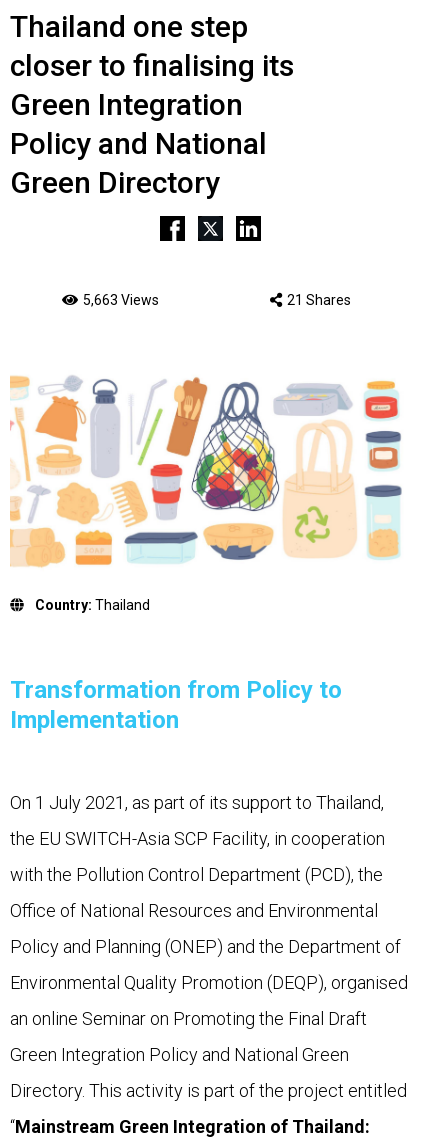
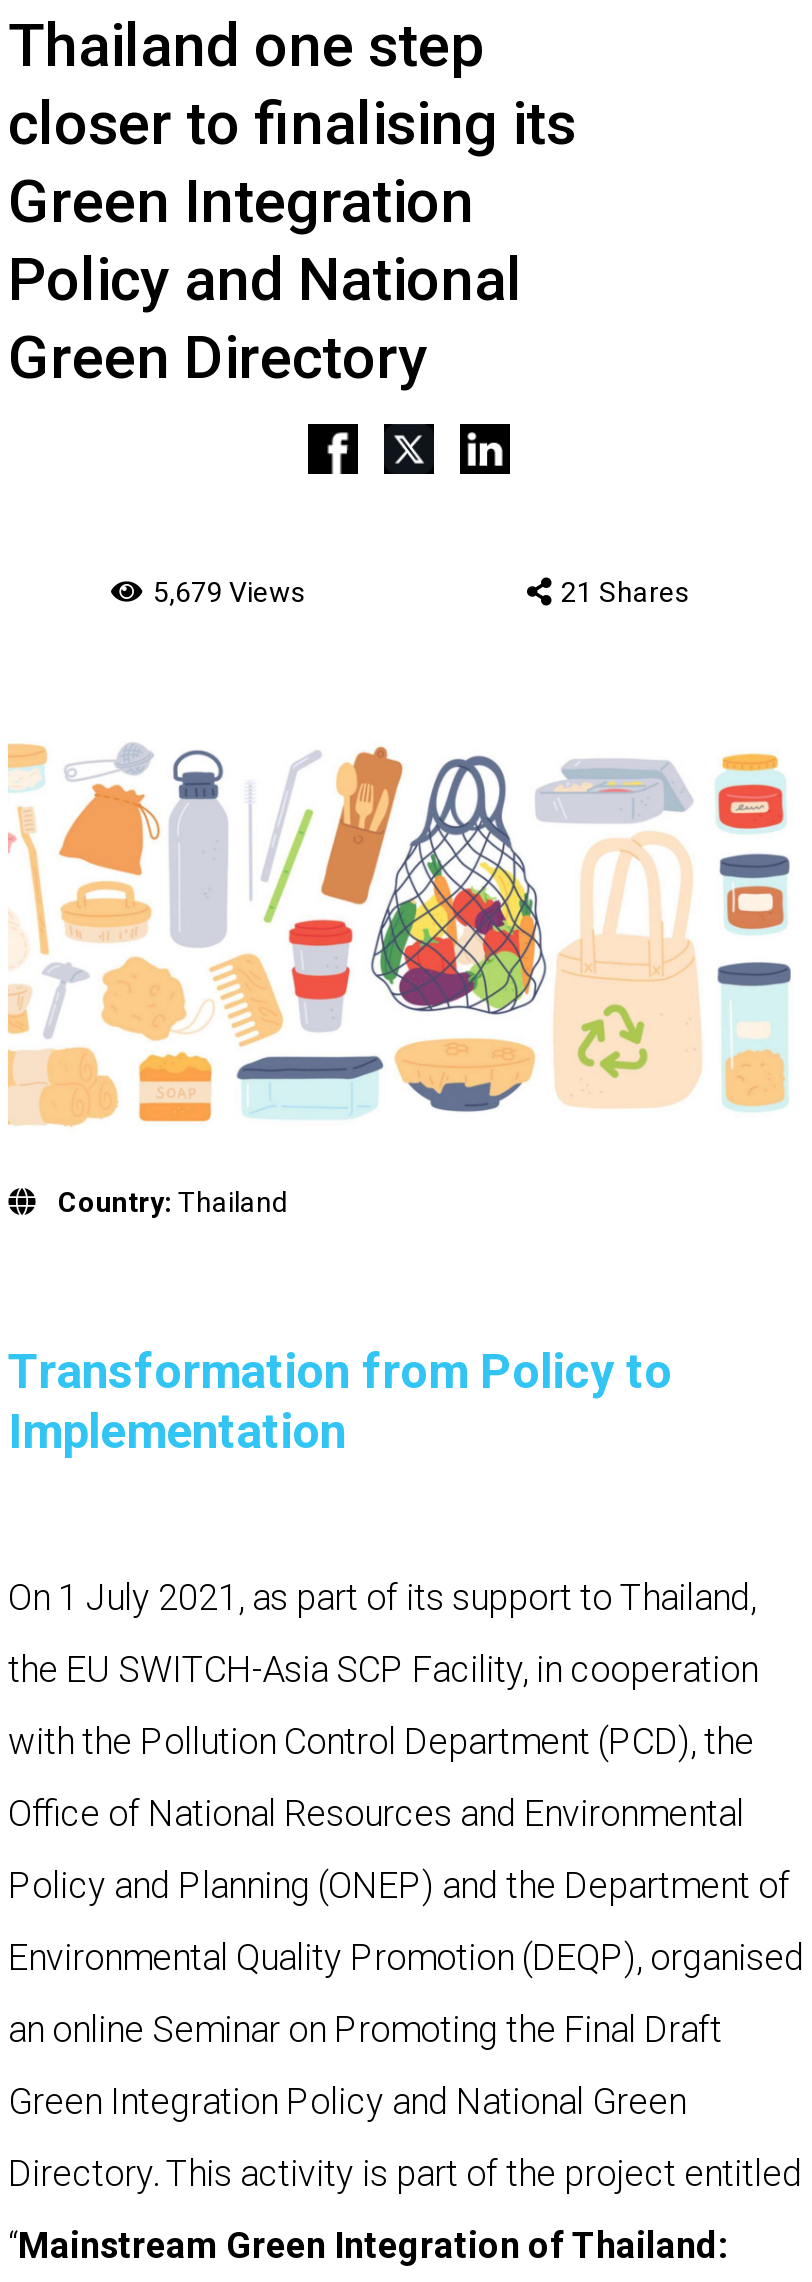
[82,292,158,308] 5,663 Views -> [153,576,305,608] 5,679 Views

